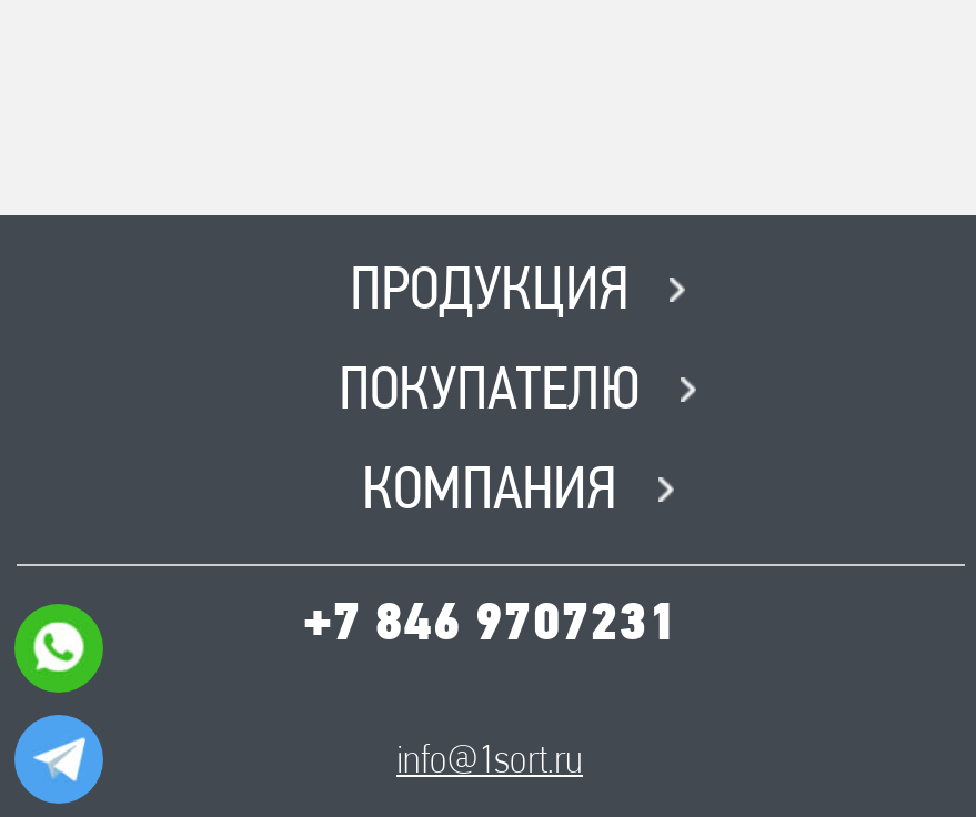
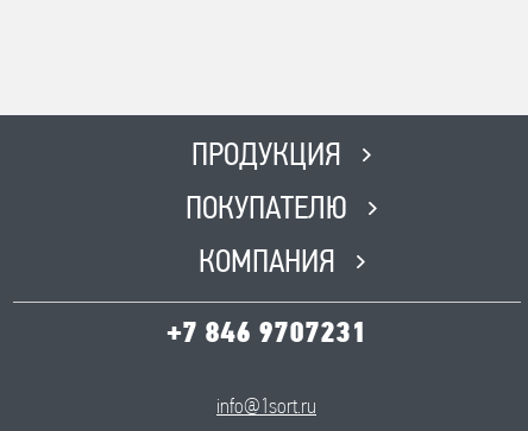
[12,602,105,695] [image] -> none
[12,713,105,806] [image] -> none

